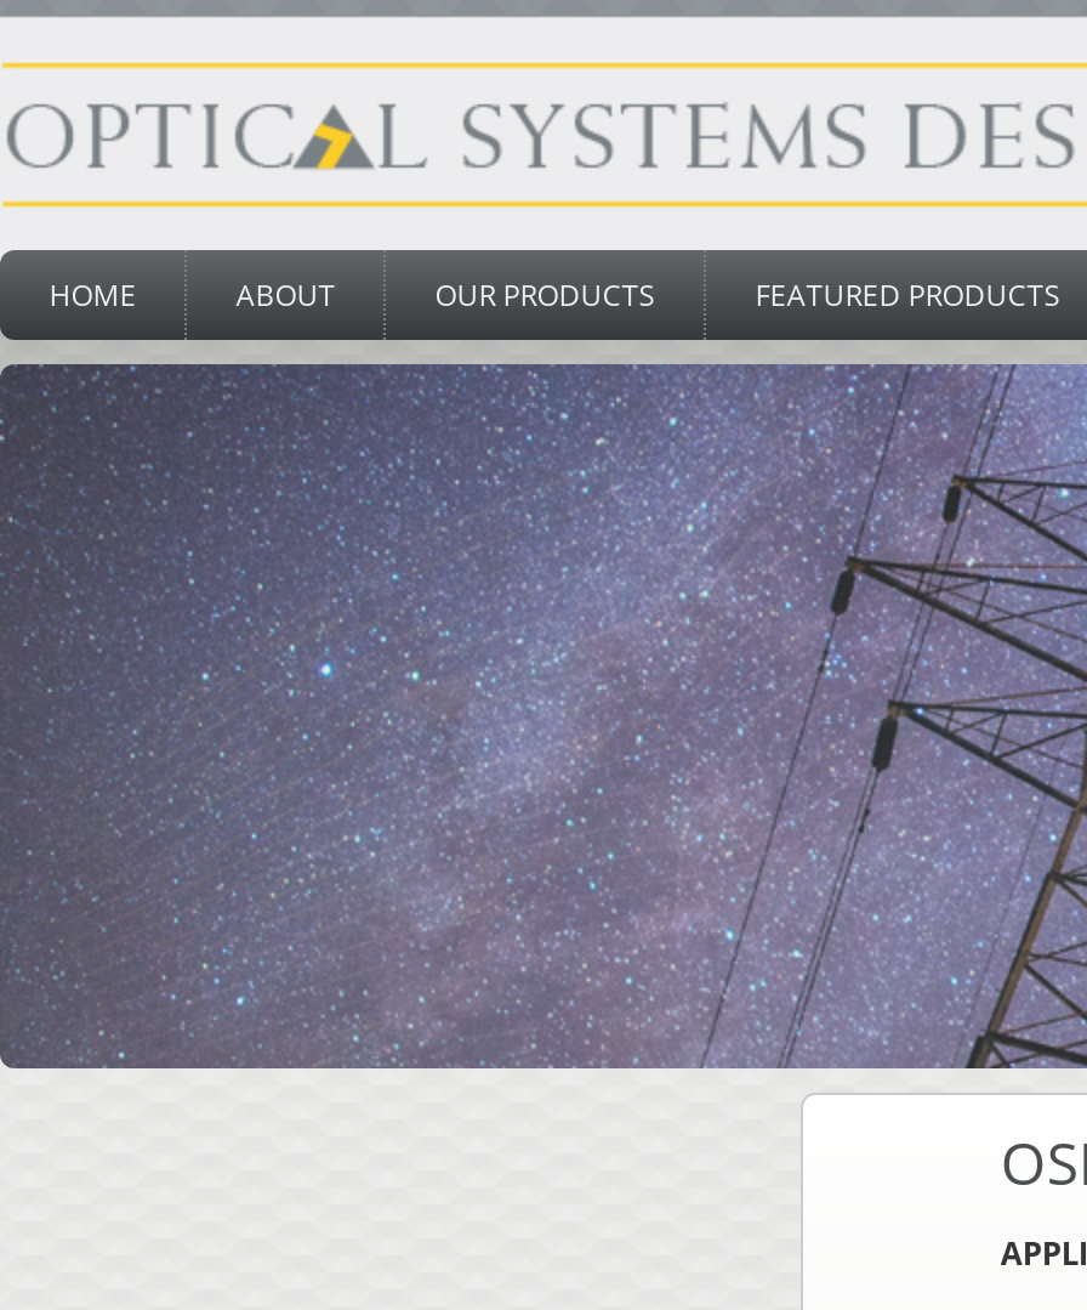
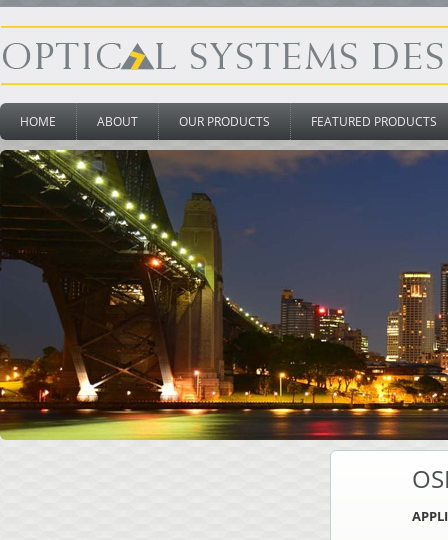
[7,362,1080,1071] [image] -> [3,150,445,441] [image]

